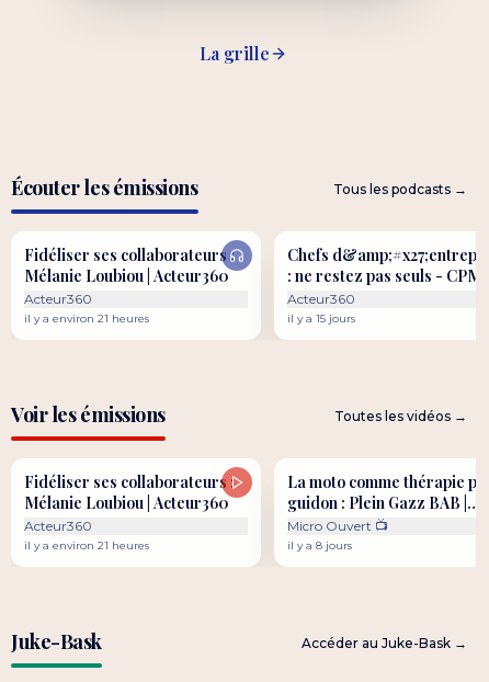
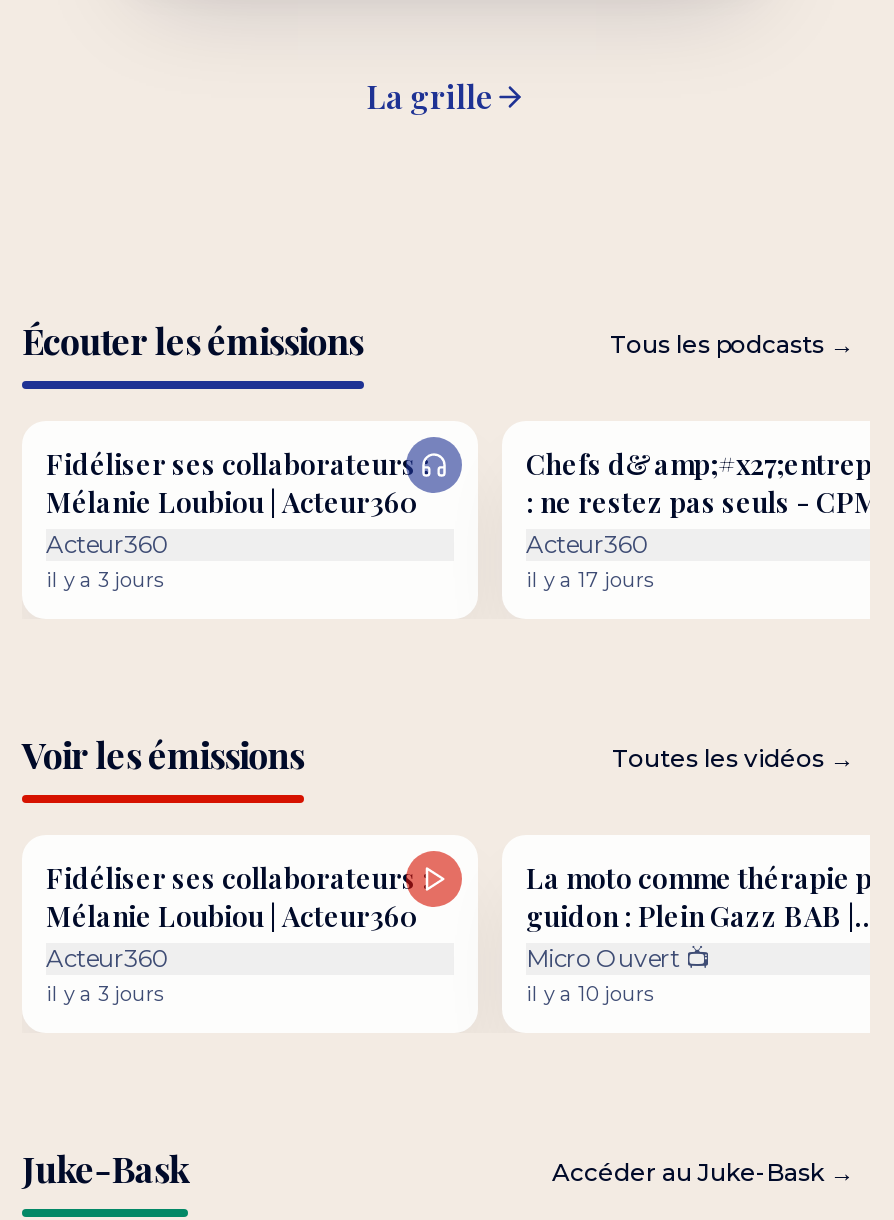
[24,311,149,326] il y a environ 21 heures -> [46,567,162,593] il y a 3 jours
[287,311,355,326] il y a 15 jours -> [526,567,652,593] il y a 17 jours
[24,538,149,553] il y a environ 21 heures -> [46,981,162,1007] il y a 3 jours
[287,538,352,553] il y a 8 jours -> [526,981,652,1007] il y a 10 jours

